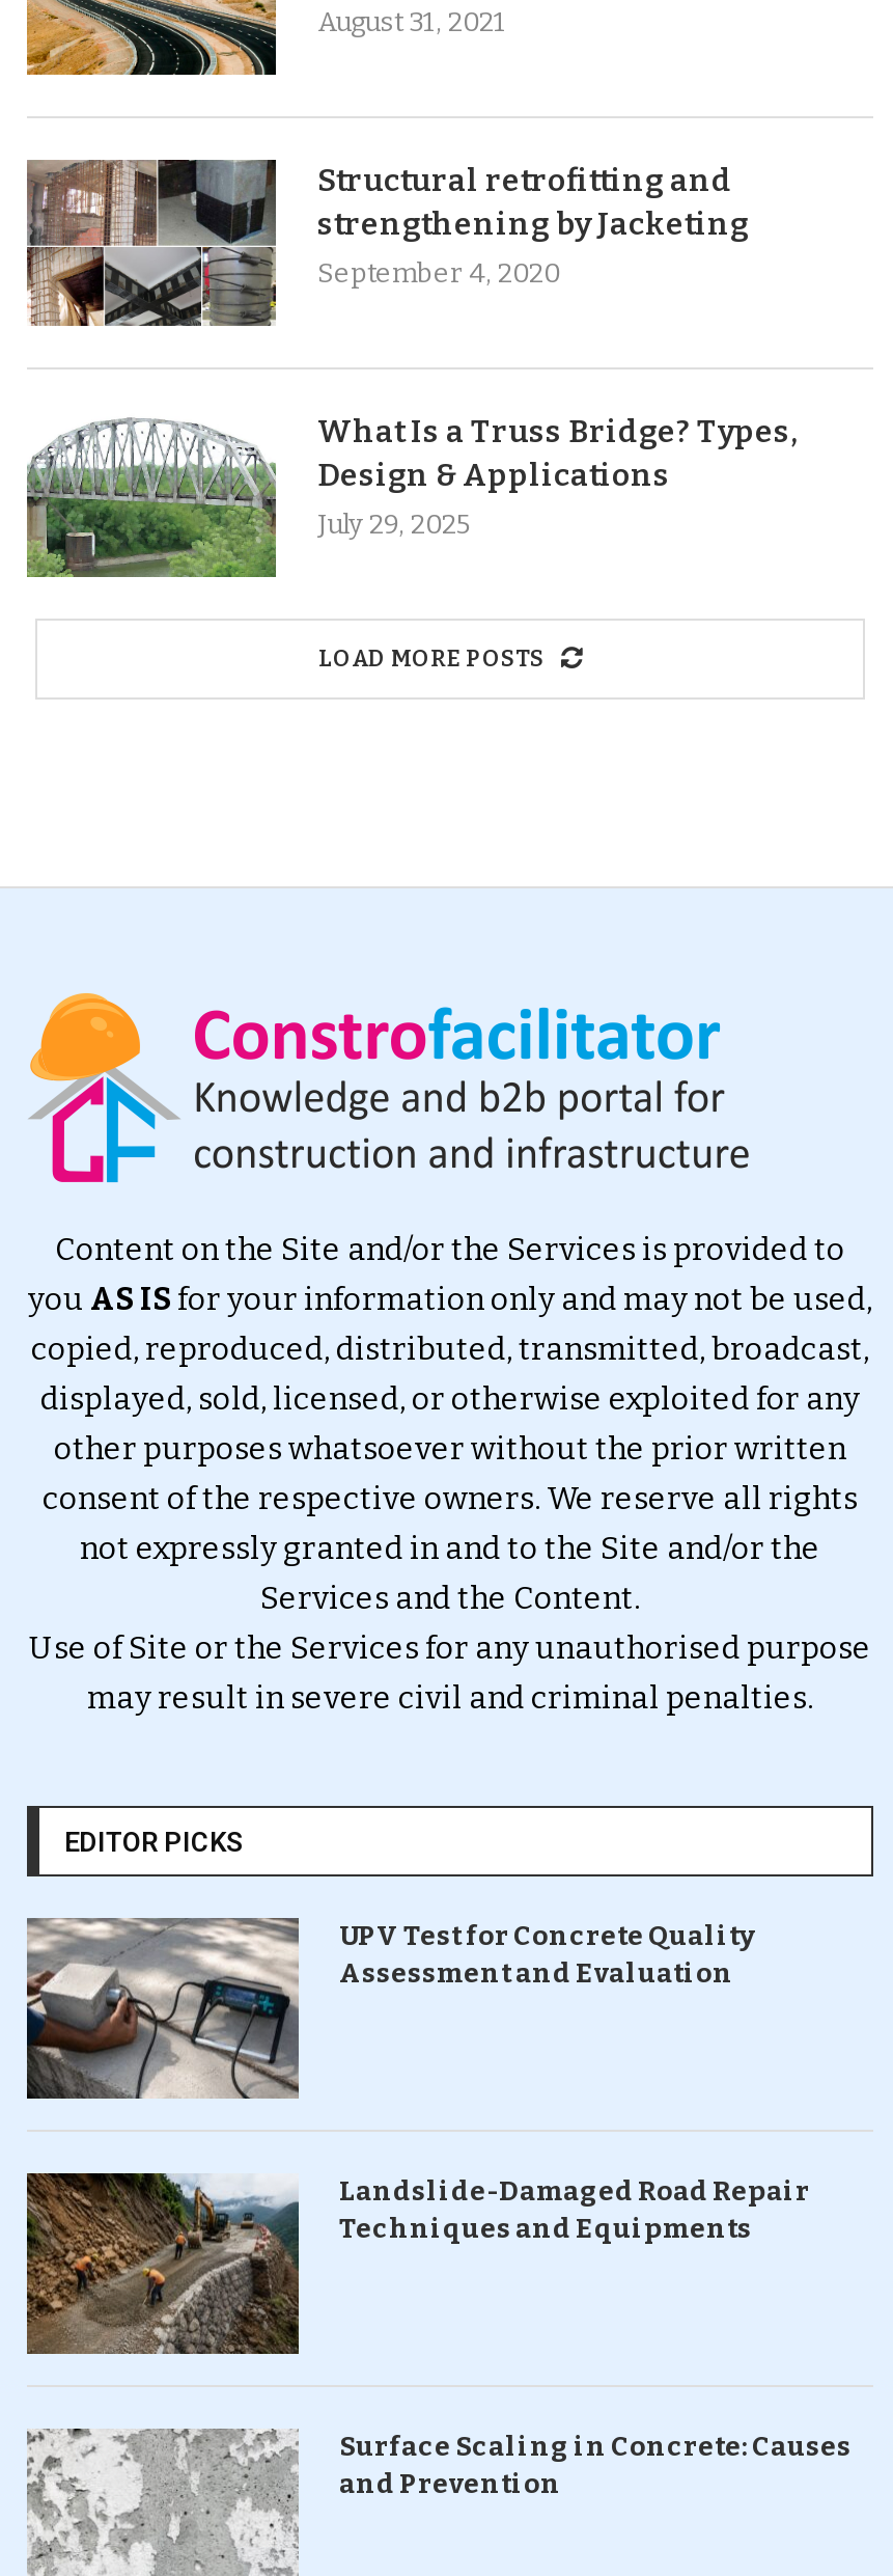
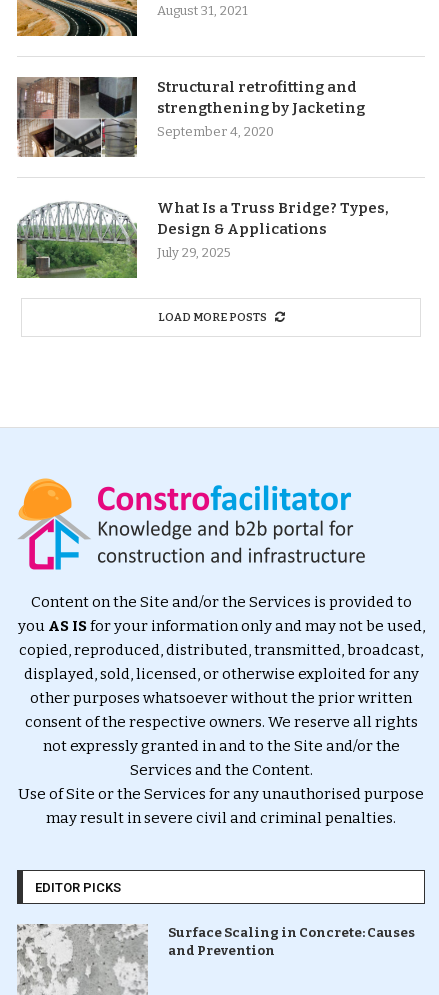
[25,1916,754,2101] [image] | UPV Test for Concrete Quality | Assessment and Evaluation -> none
[25,2171,810,2387] [image] | Landslide-Damaged Road Repair | Techniques and Equipments -> none

